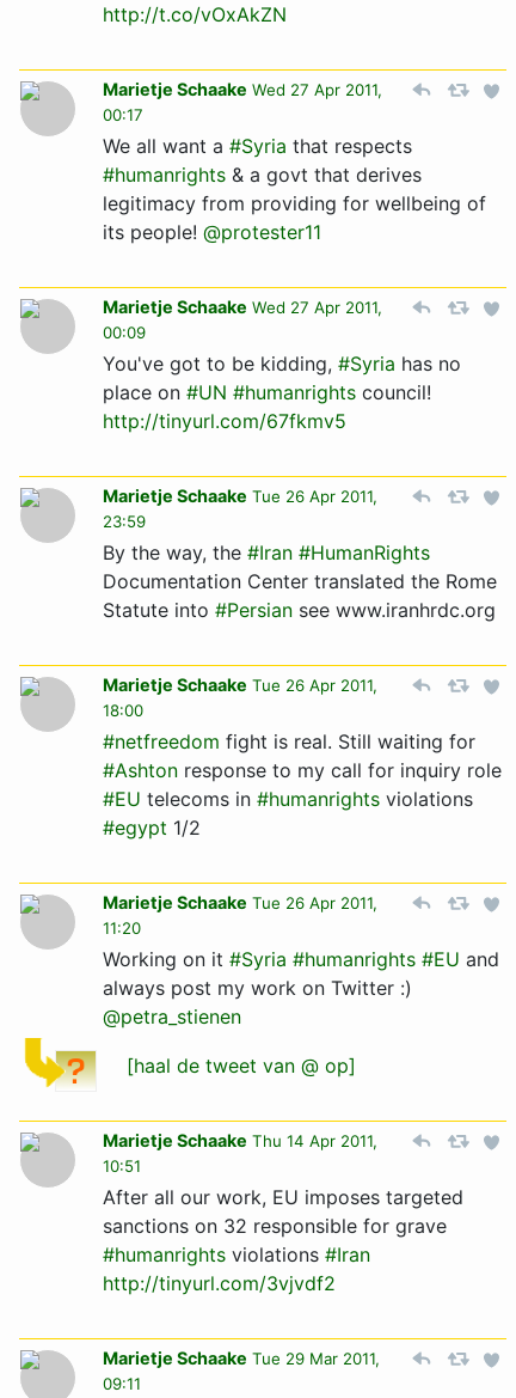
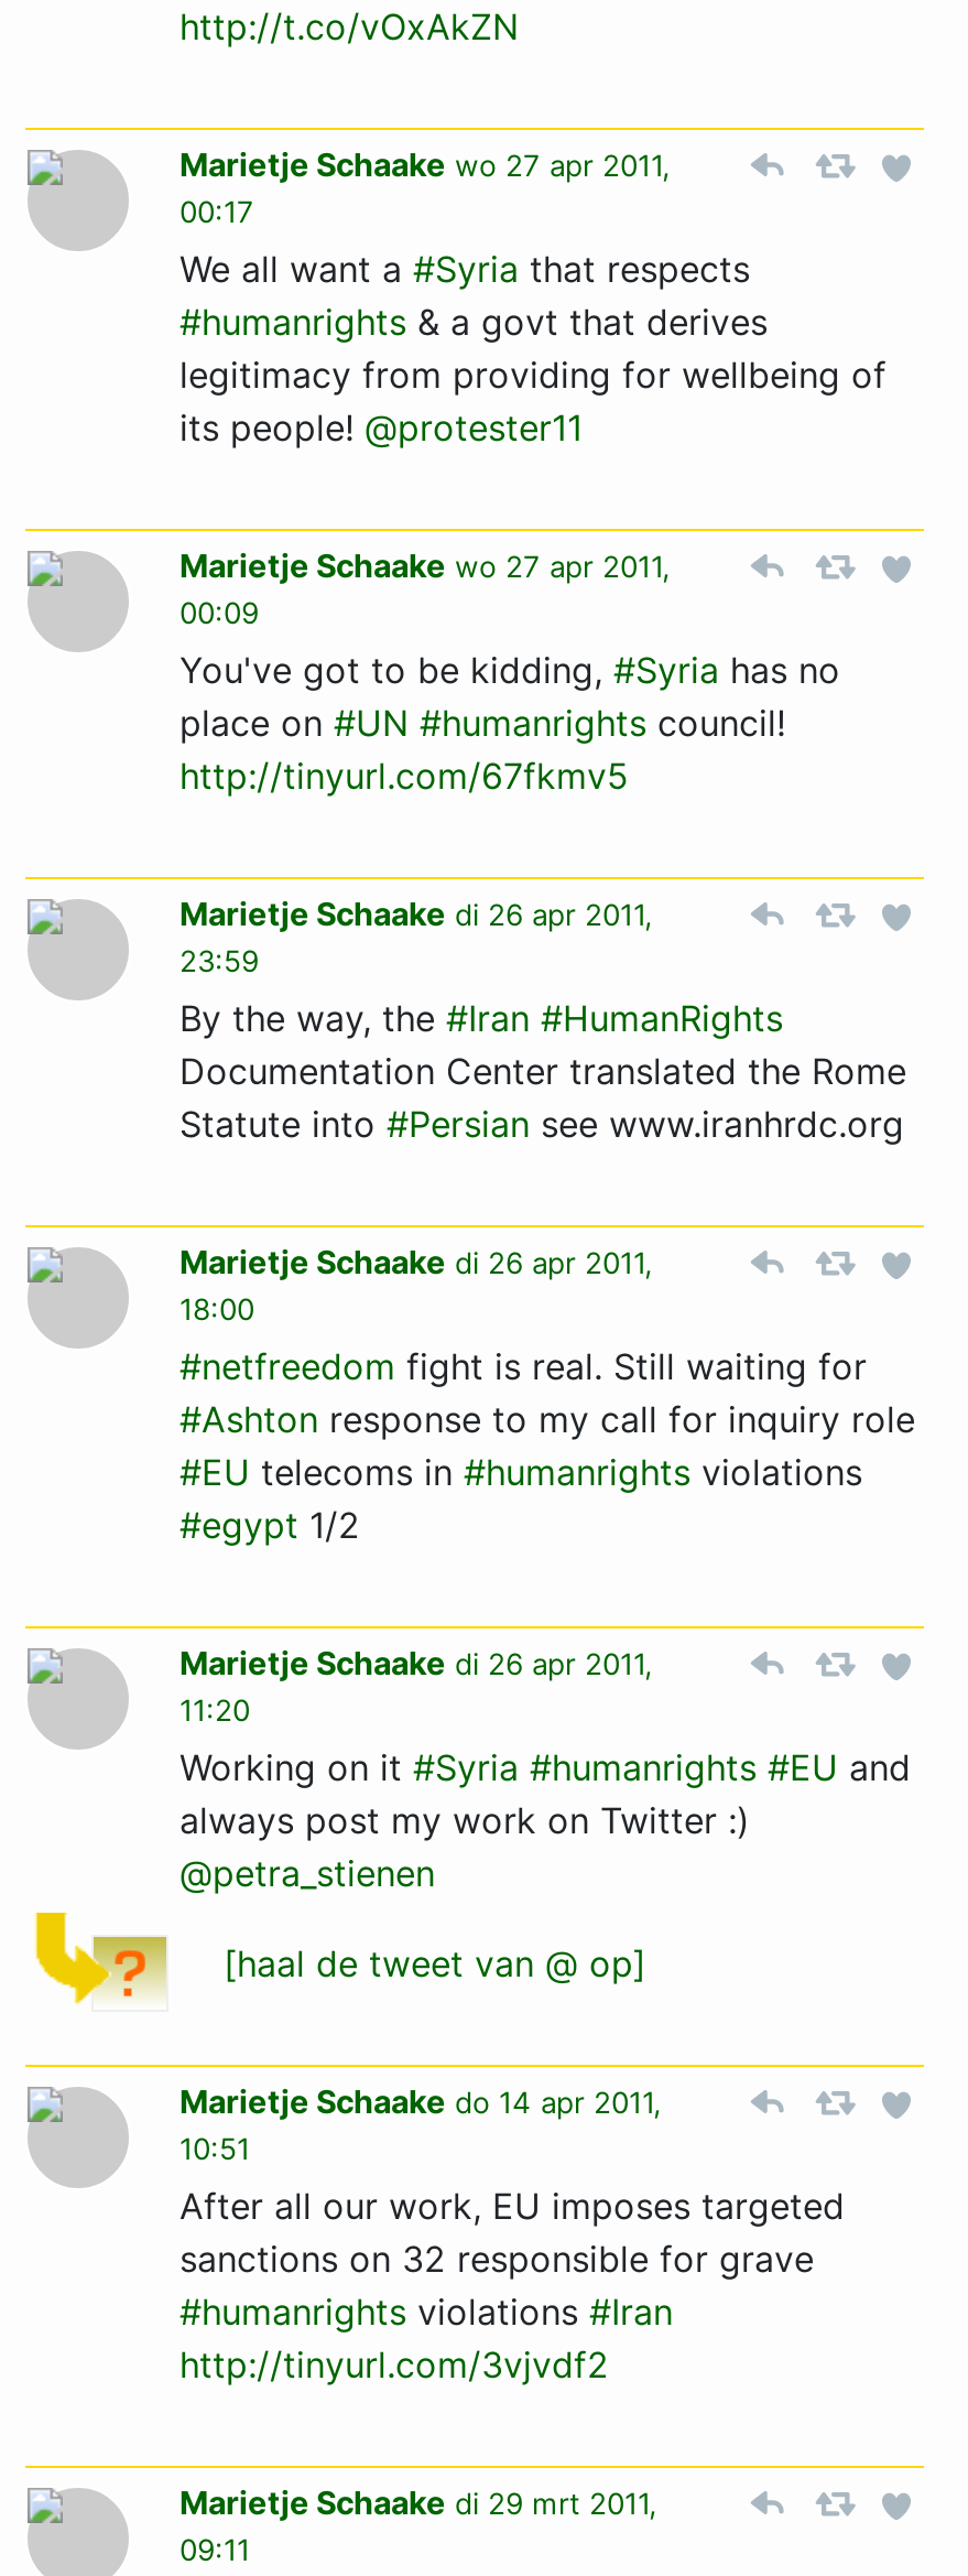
[103,79,382,99] Marietje Schaake Wed 27 Apr 2011, -> [180,145,671,182] Marietje Schaake wo 27 apr 2011,
[103,296,382,317] Marietje Schaake Wed 27 Apr 2011, -> [180,546,671,584] Marietje Schaake wo 27 apr 2011,
[103,485,377,506] Marietje Schaake Tue 26 Apr 2011, -> [180,894,653,932] Marietje Schaake di 26 apr 2011,
[103,674,377,695] Marietje Schaake Tue 26 Apr 2011, -> [180,1242,653,1280] Marietje Schaake di 26 apr 2011,
[103,892,377,912] Marietje Schaake Tue 26 Apr 2011, -> [180,1643,653,1681] Marietje Schaake di 26 apr 2011,
[103,1130,377,1150] Marietje Schaake Thu 14 Apr 2011, -> [180,2082,662,2119] Marietje Schaake do 14 apr 2011,
[103,1348,380,1368] Marietje Schaake Tue 29 Mar 2011, -> [180,2483,657,2520] Marietje Schaake di 29 mrt 2011,

